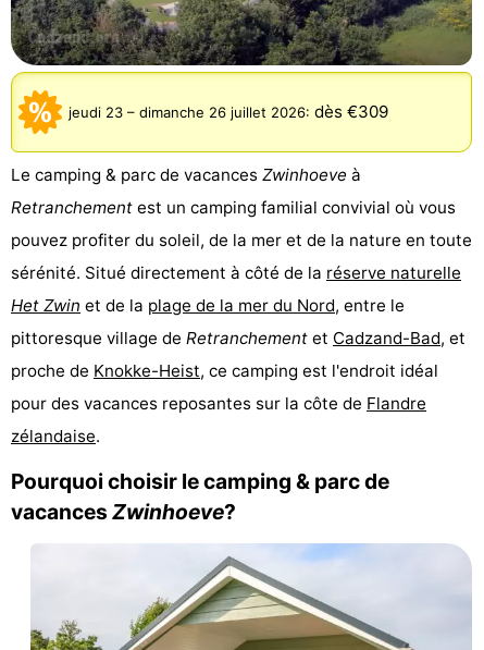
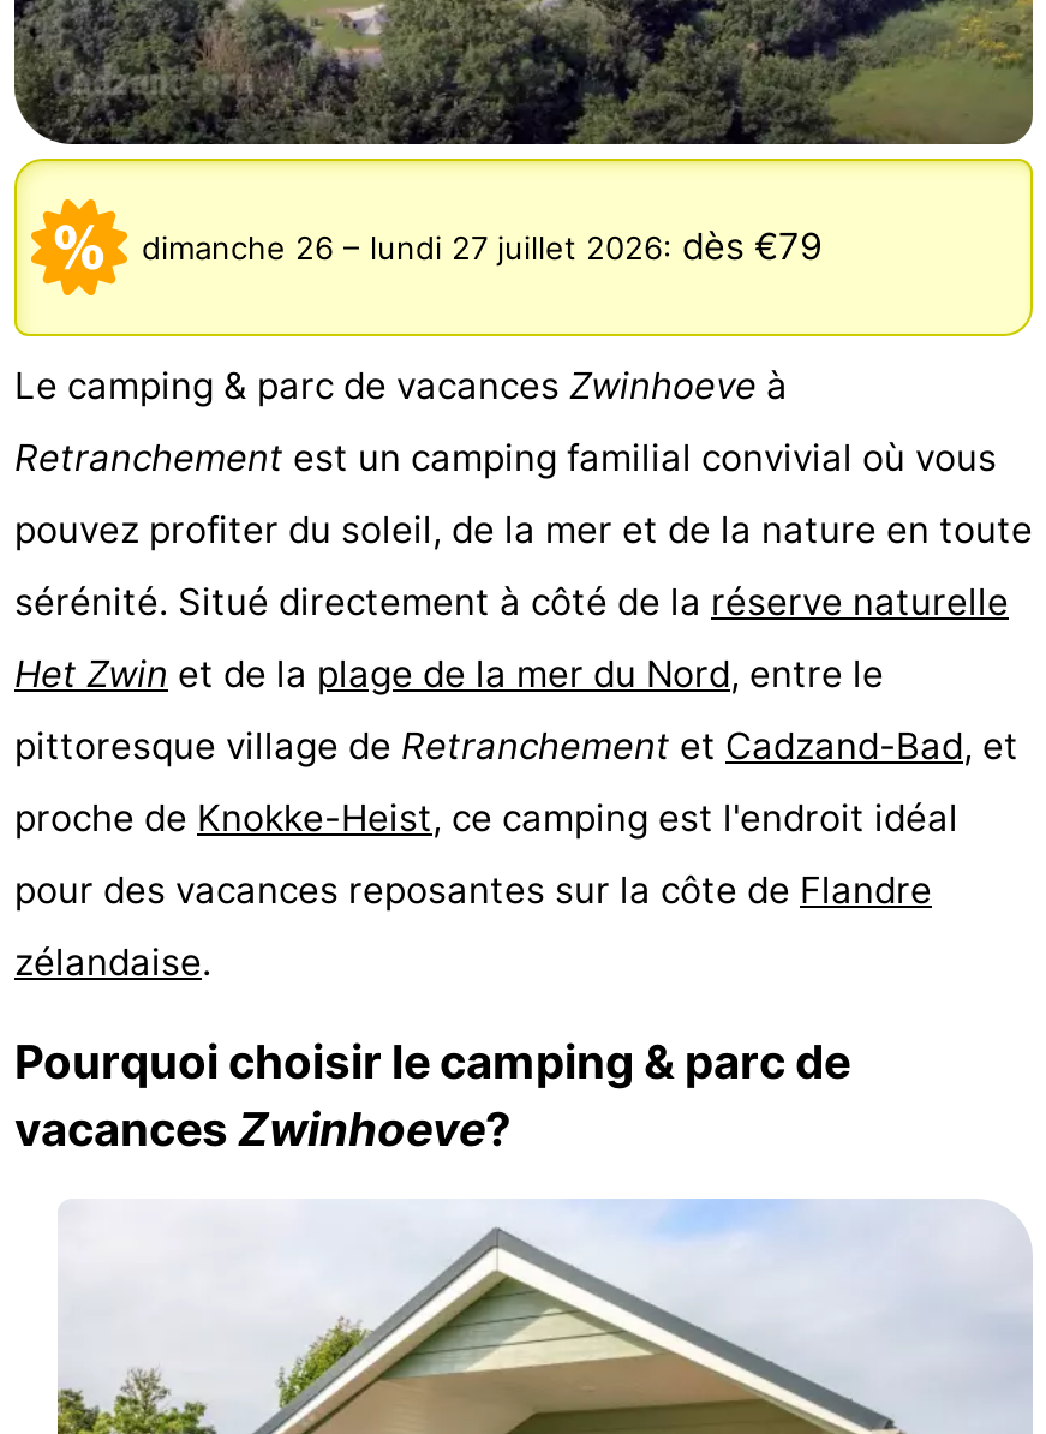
[69,101,388,122] jeudi 23 – dimanche 26 juillet 2026: dès €309 -> [142,223,821,268] dimanche 26 – lundi 27 juillet 2026: dès €79

